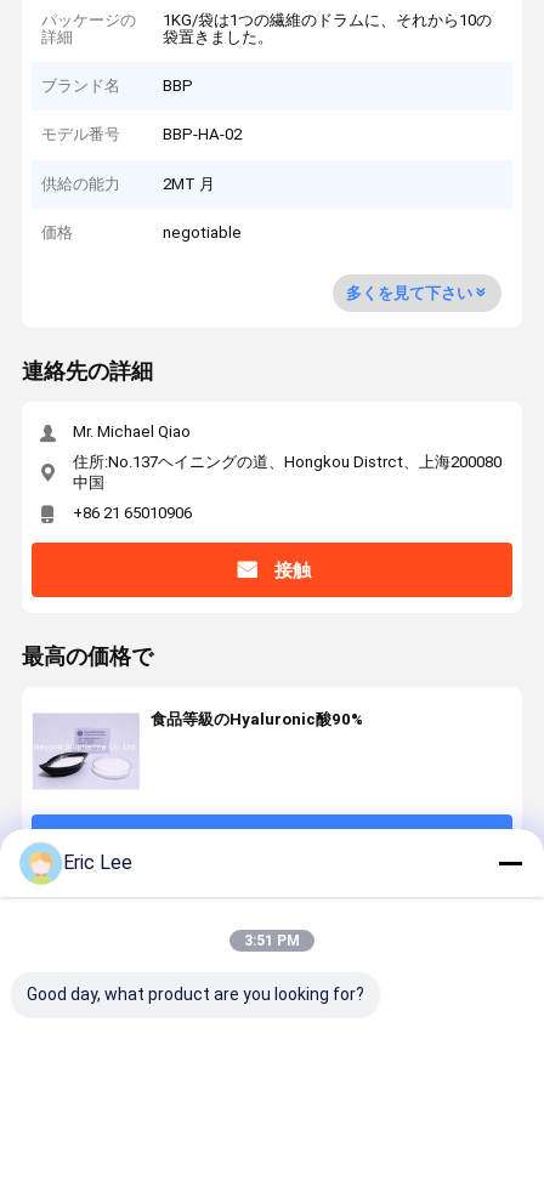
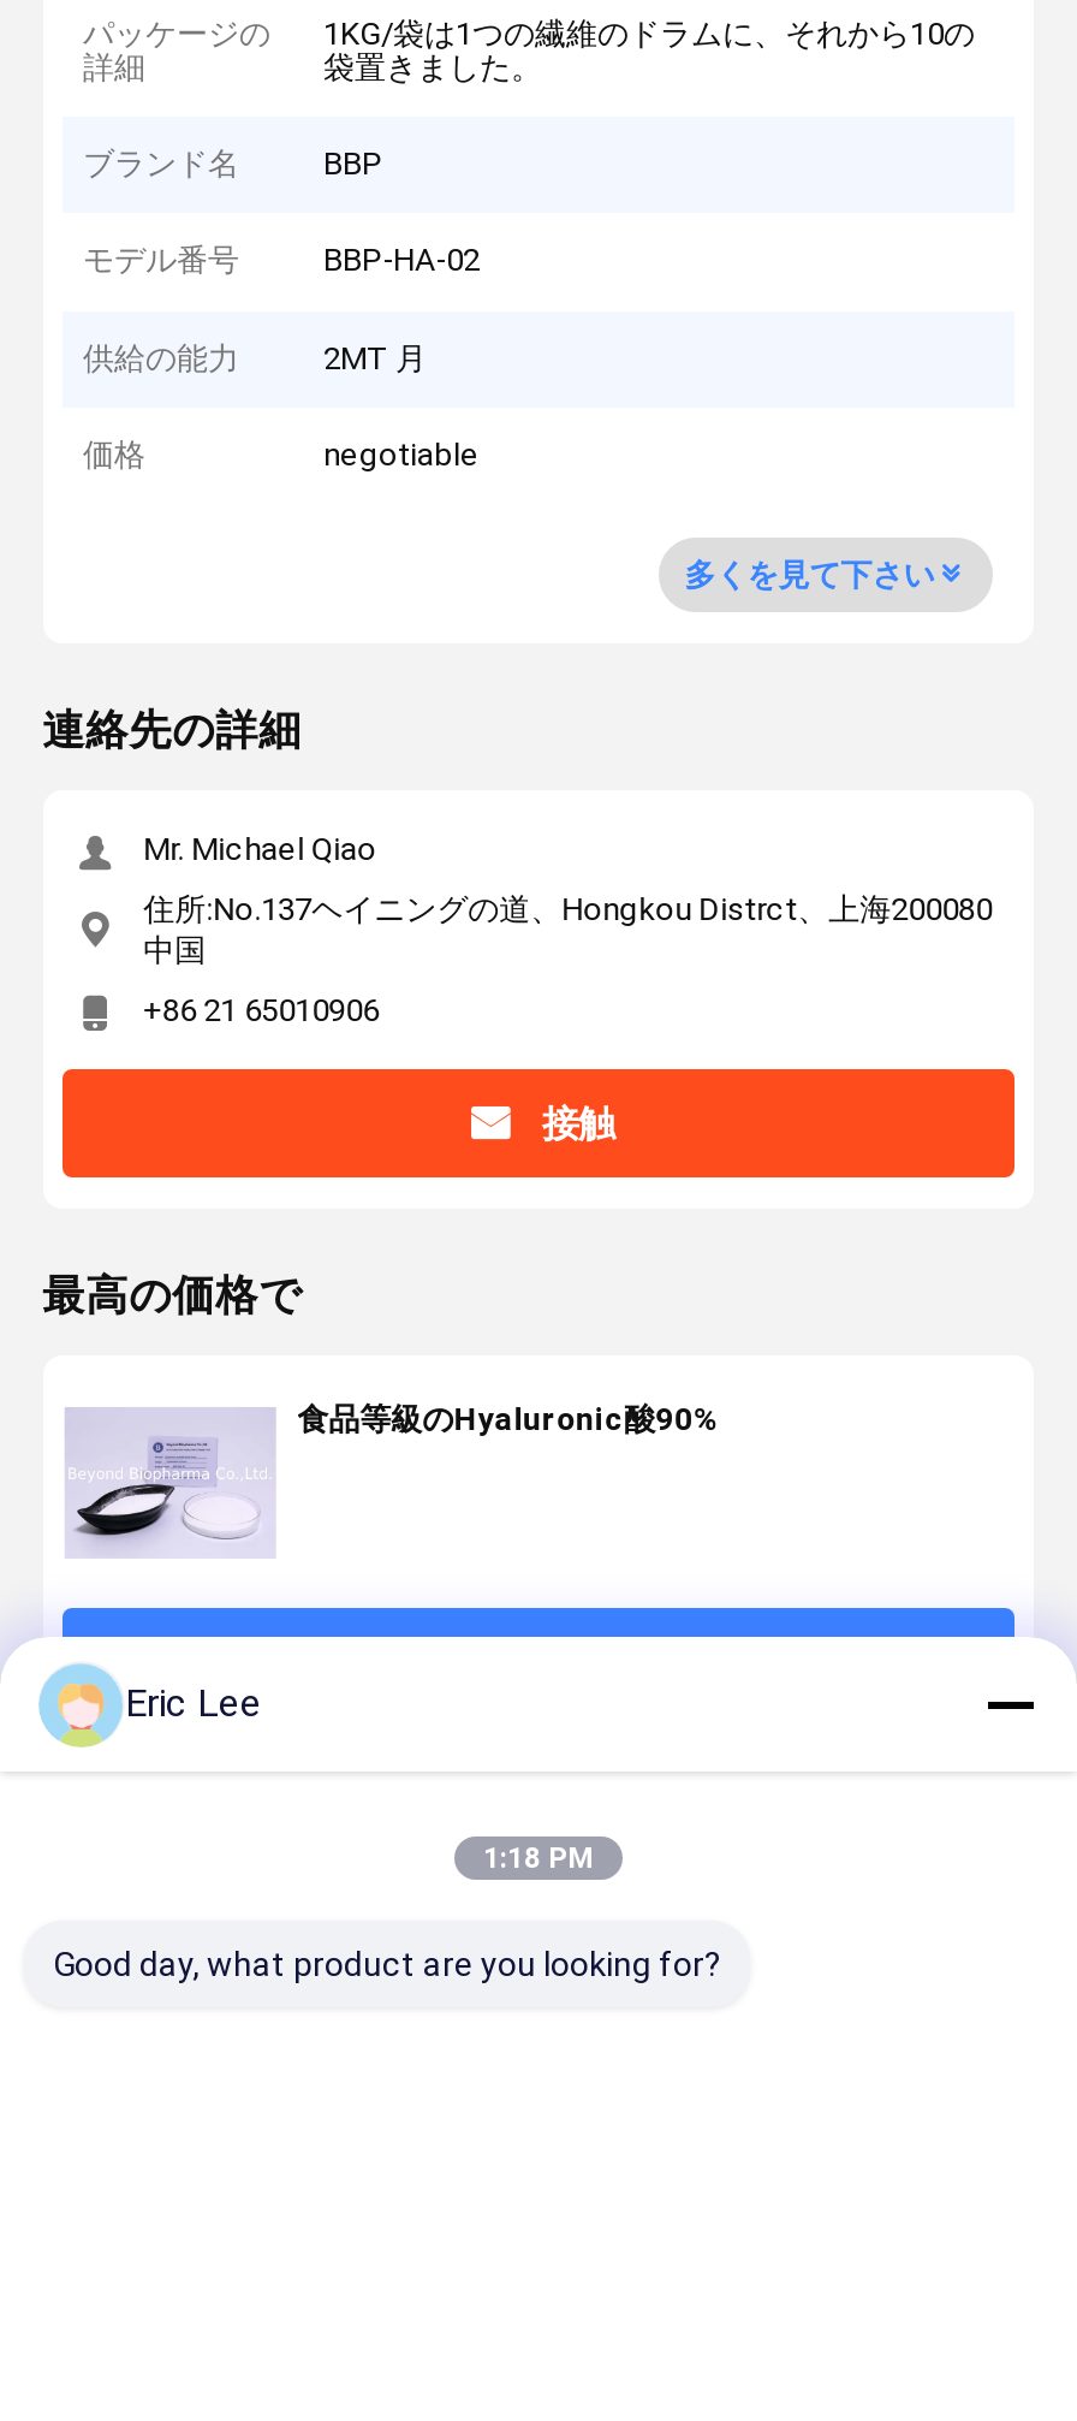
[244,932,300,949] 3:51 PM -> [483,1841,594,1875] 1:18 PM

